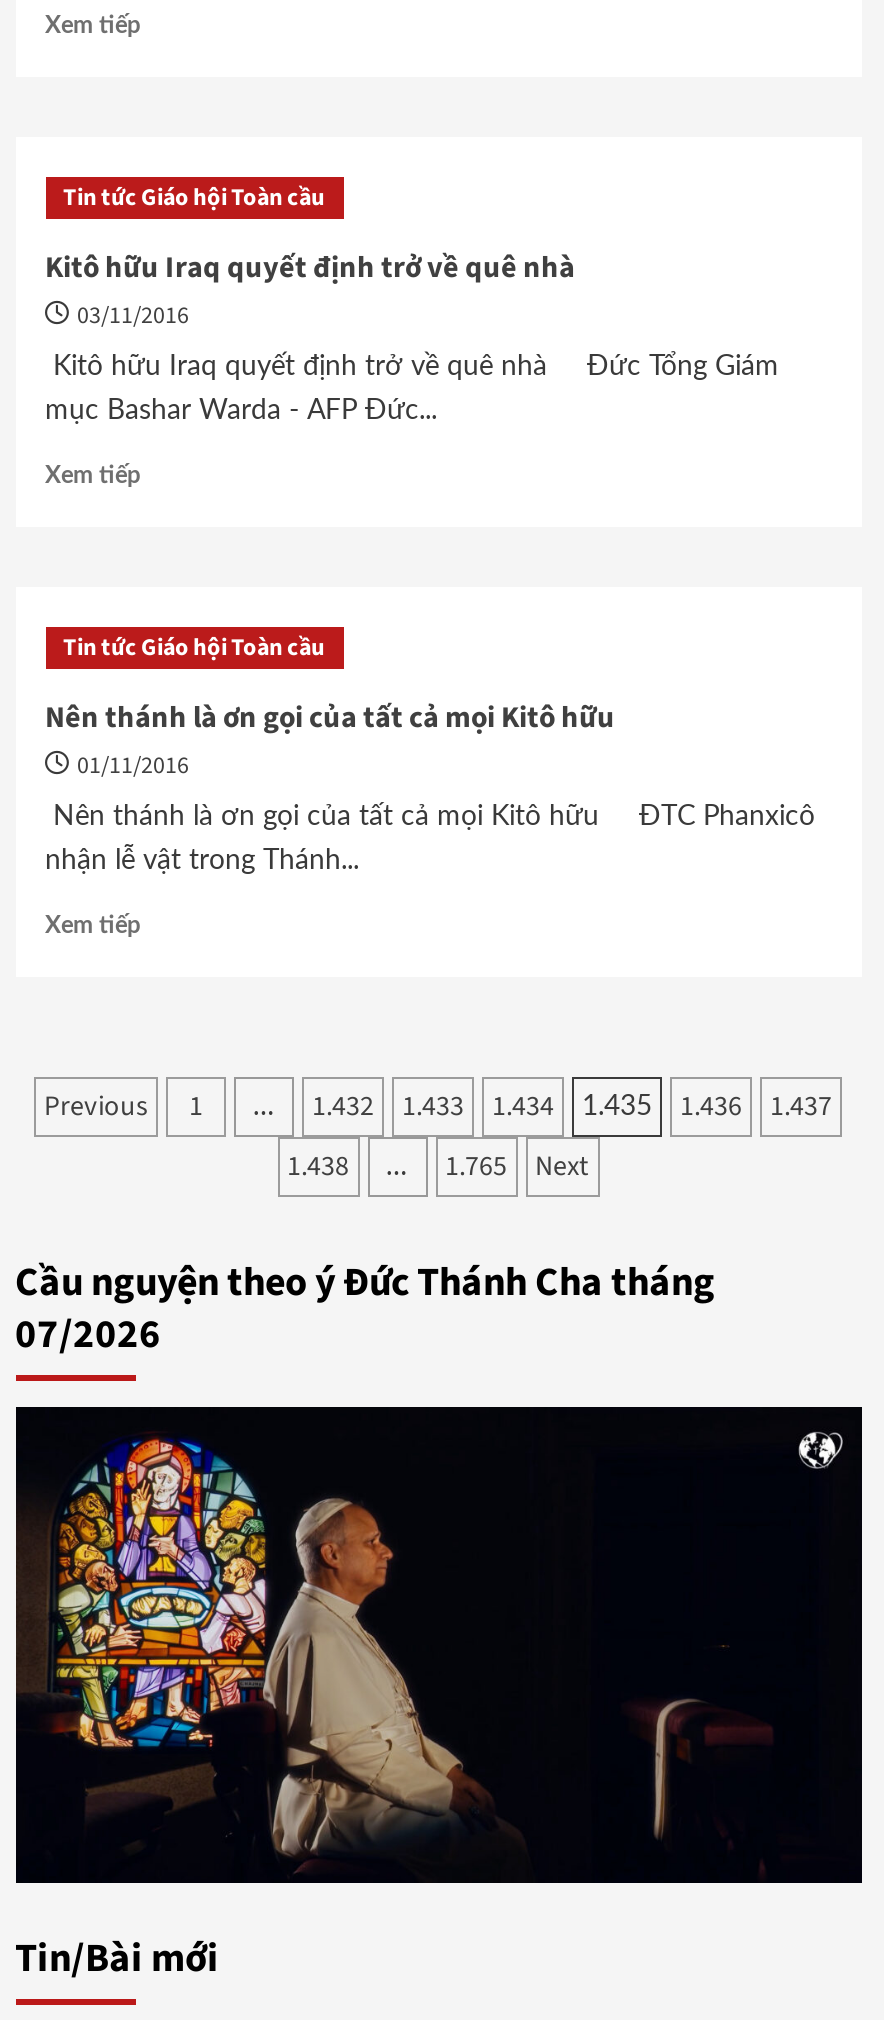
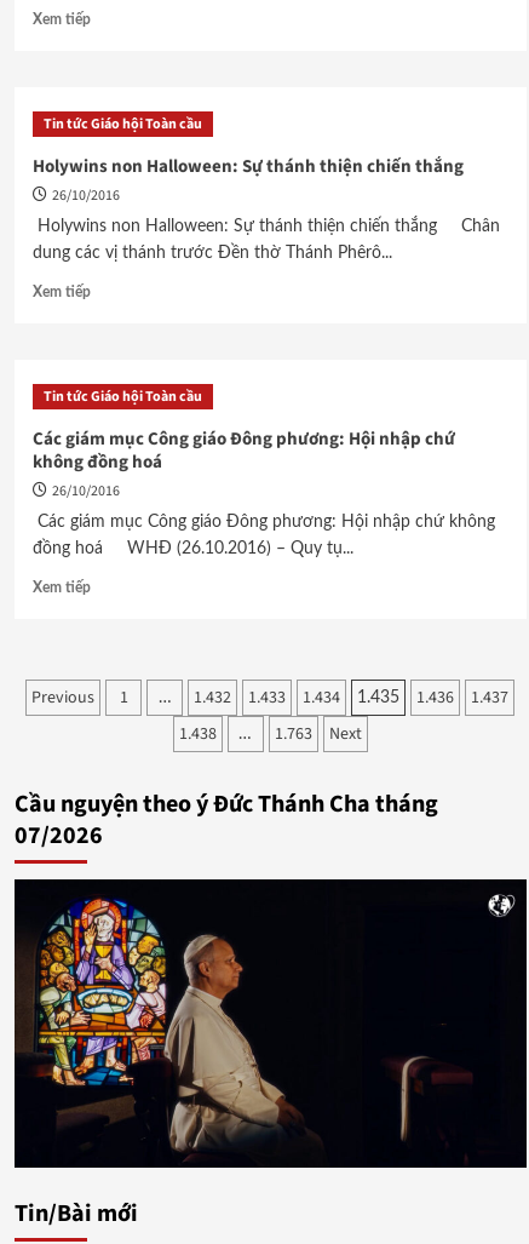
[45,247,575,333] Kitô hữu Iraq quyết định trở về quê nhà | 03/11/2016 -> [32,154,463,206] Holywins non Halloween: Sự thánh thiện chiến thắng | 26/10/2016
[45,353,779,381] Kitô hữu Iraq quyết định trở về quê nhà Đức Tổng Giám -> [32,218,499,235] Holywins non Halloween: Sự thánh thiện chiến thắng Chân
[45,397,437,425] mục Bashar Warda - AFP Đức... -> [32,245,392,262] dung các vị thánh trước Đền thờ Thánh Phêrô...
[45,697,615,783] Nên thánh là ơn gọi của tất cả mọi Kitô hữu | 01/11/2016 -> [32,426,455,501] Các giám mục Công giáo Đông phương: Hội nhập chứ | không đồng hoá | 26/10/2016
[45,803,815,831] Nên thánh là ơn gọi của tất cả mọi Kitô hữu ĐTC Phanxicô -> [32,514,494,531] Các giám mục Công giáo Đông phương: Hội nhập chứ không
[45,847,359,875] nhận lễ vật trong Thánh... -> [32,540,353,557] đồng hoá WHĐ (26.10.2016) – Quy tụ...
[445,1147,507,1187] 1.765 -> [274,722,312,746] 1.763

